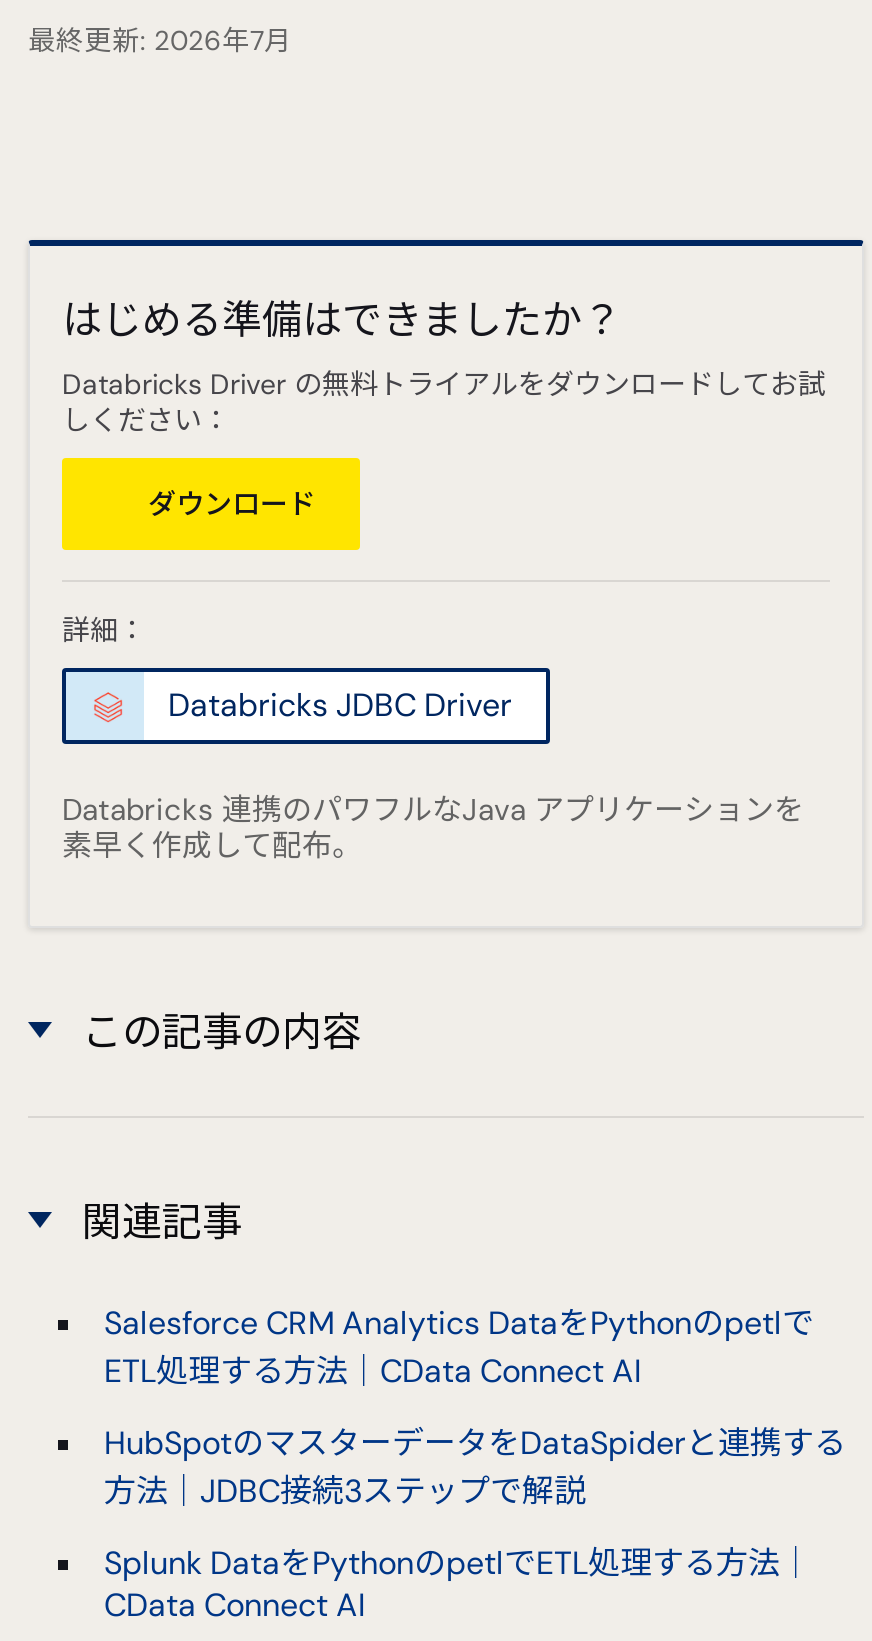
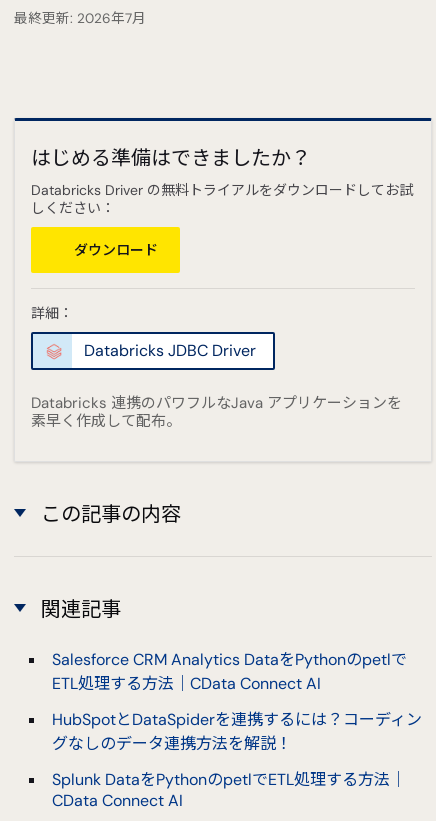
[104,1423,846,1513] HubSpotのマスターデータをDataSpiderと連携する | 方法｜JDBC接続3ステップで解説 -> [52,709,422,754] HubSpotとDataSpiderを連携するには？コーディン | グなしのデータ連携方法を解説！

